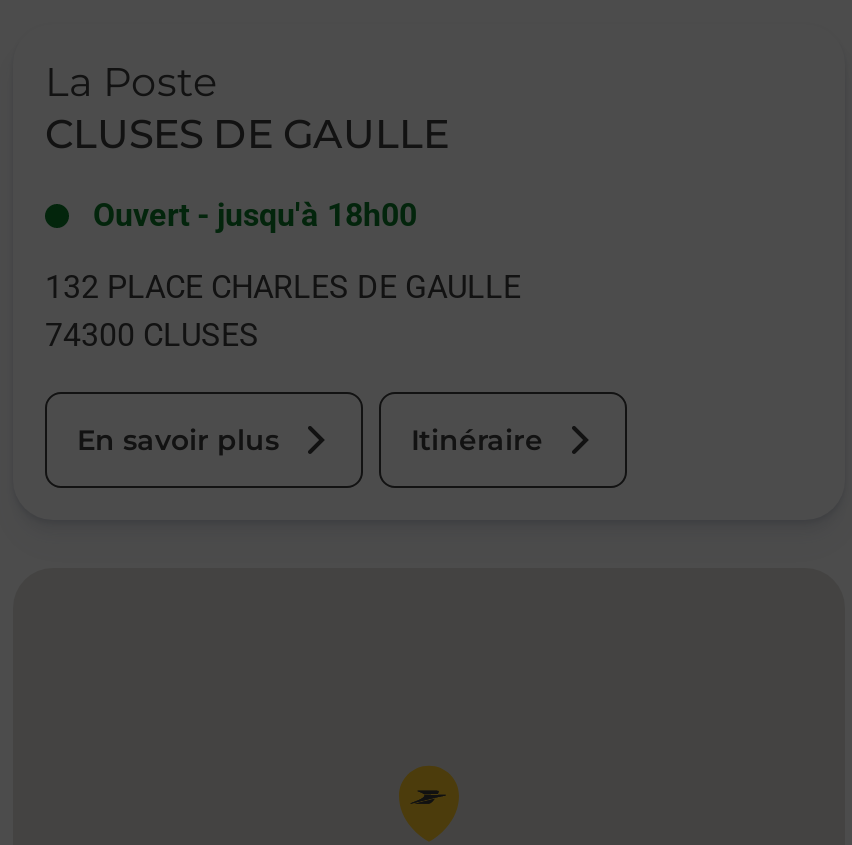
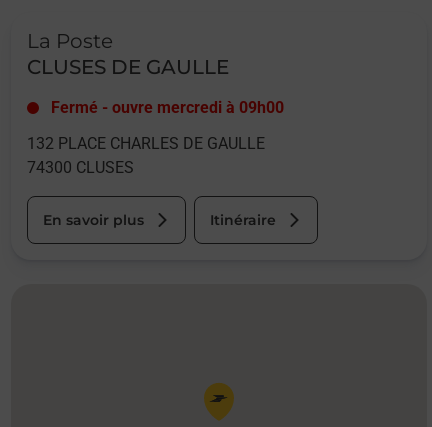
[93,196,417,234] Ouvert - jusqu'à 18h00 -> [51,98,284,117] Fermé - ouvre mercredi à 09h00

